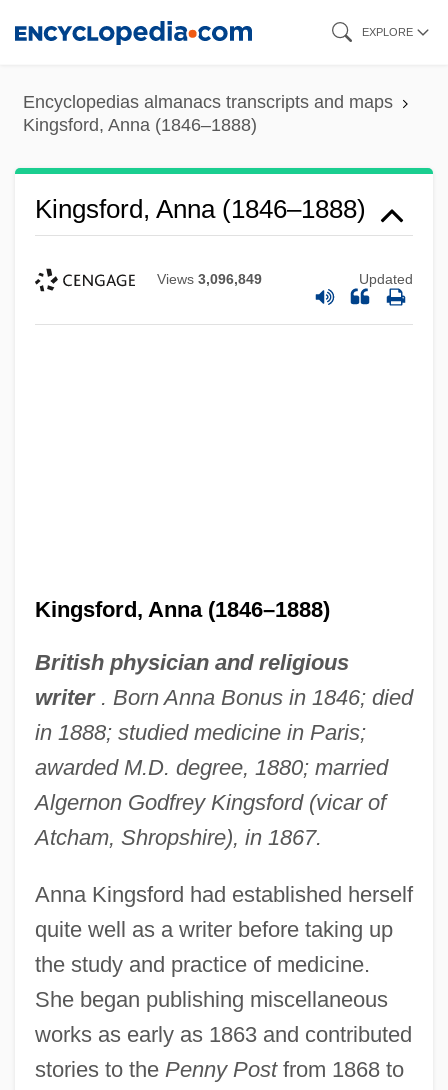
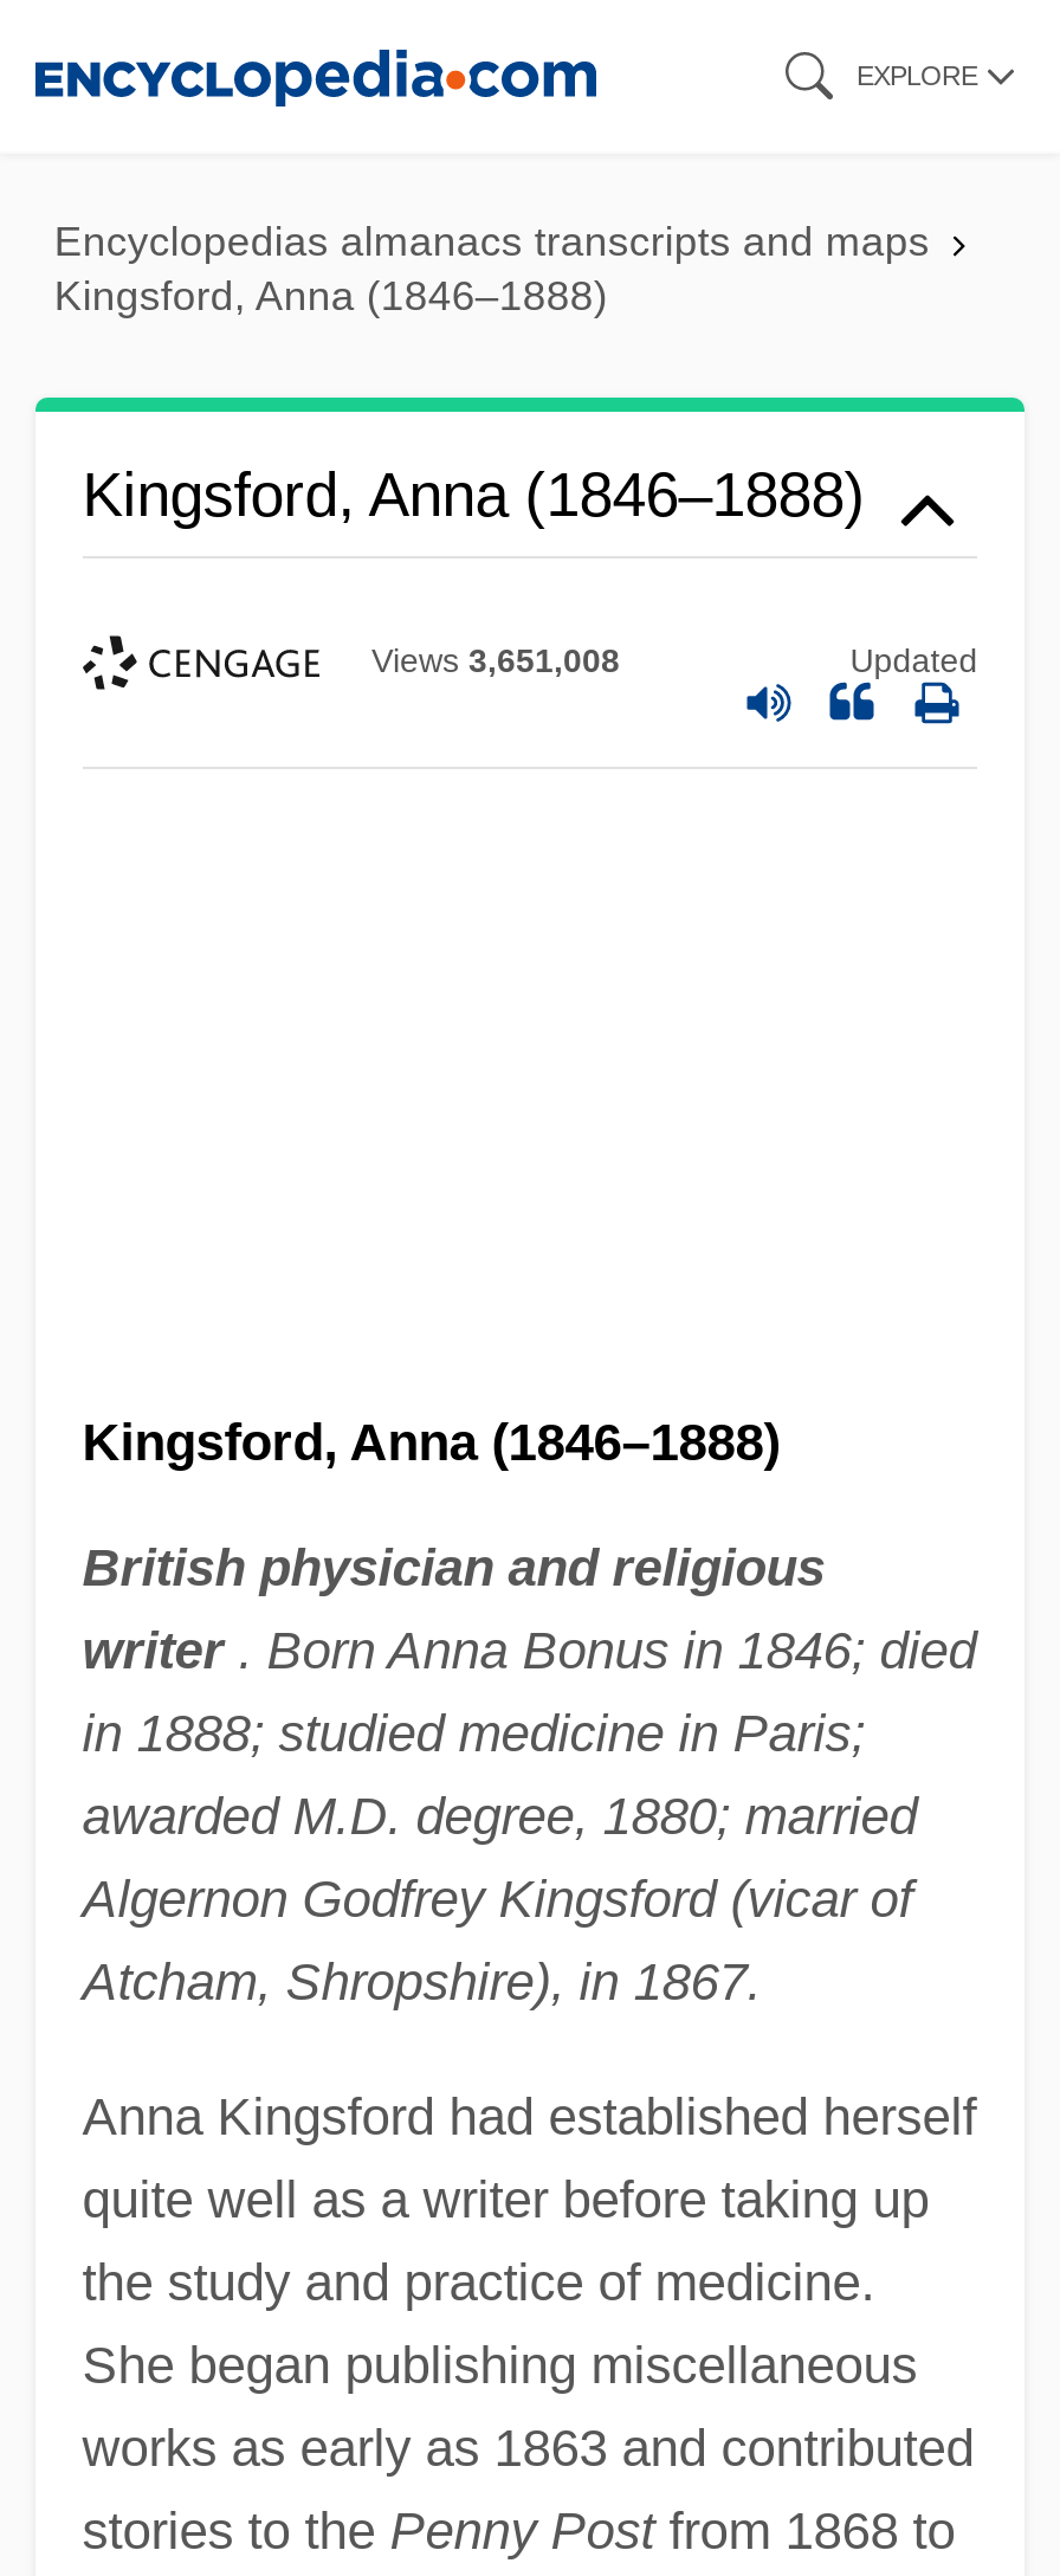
[157,271,262,287] Views 3,096,849 -> [371,643,620,680] Views 3,651,008

